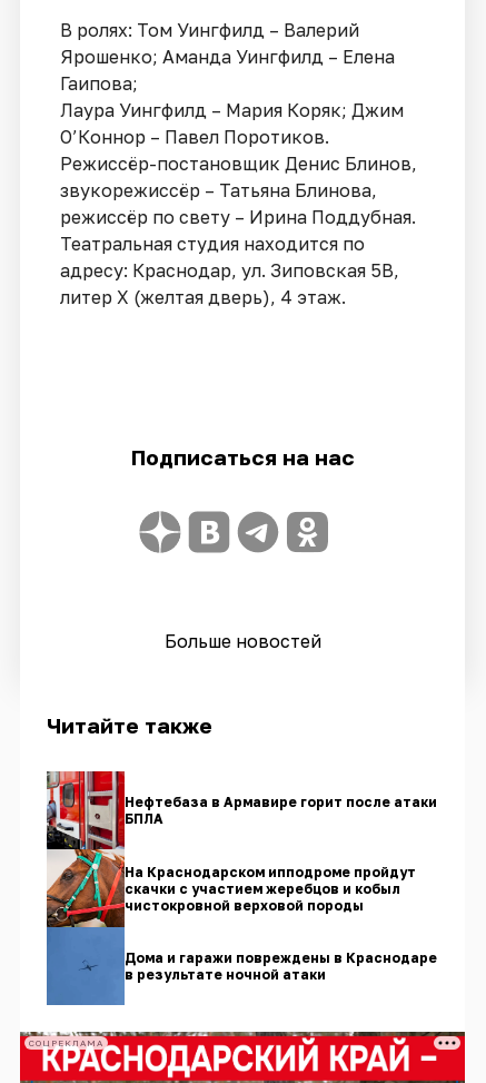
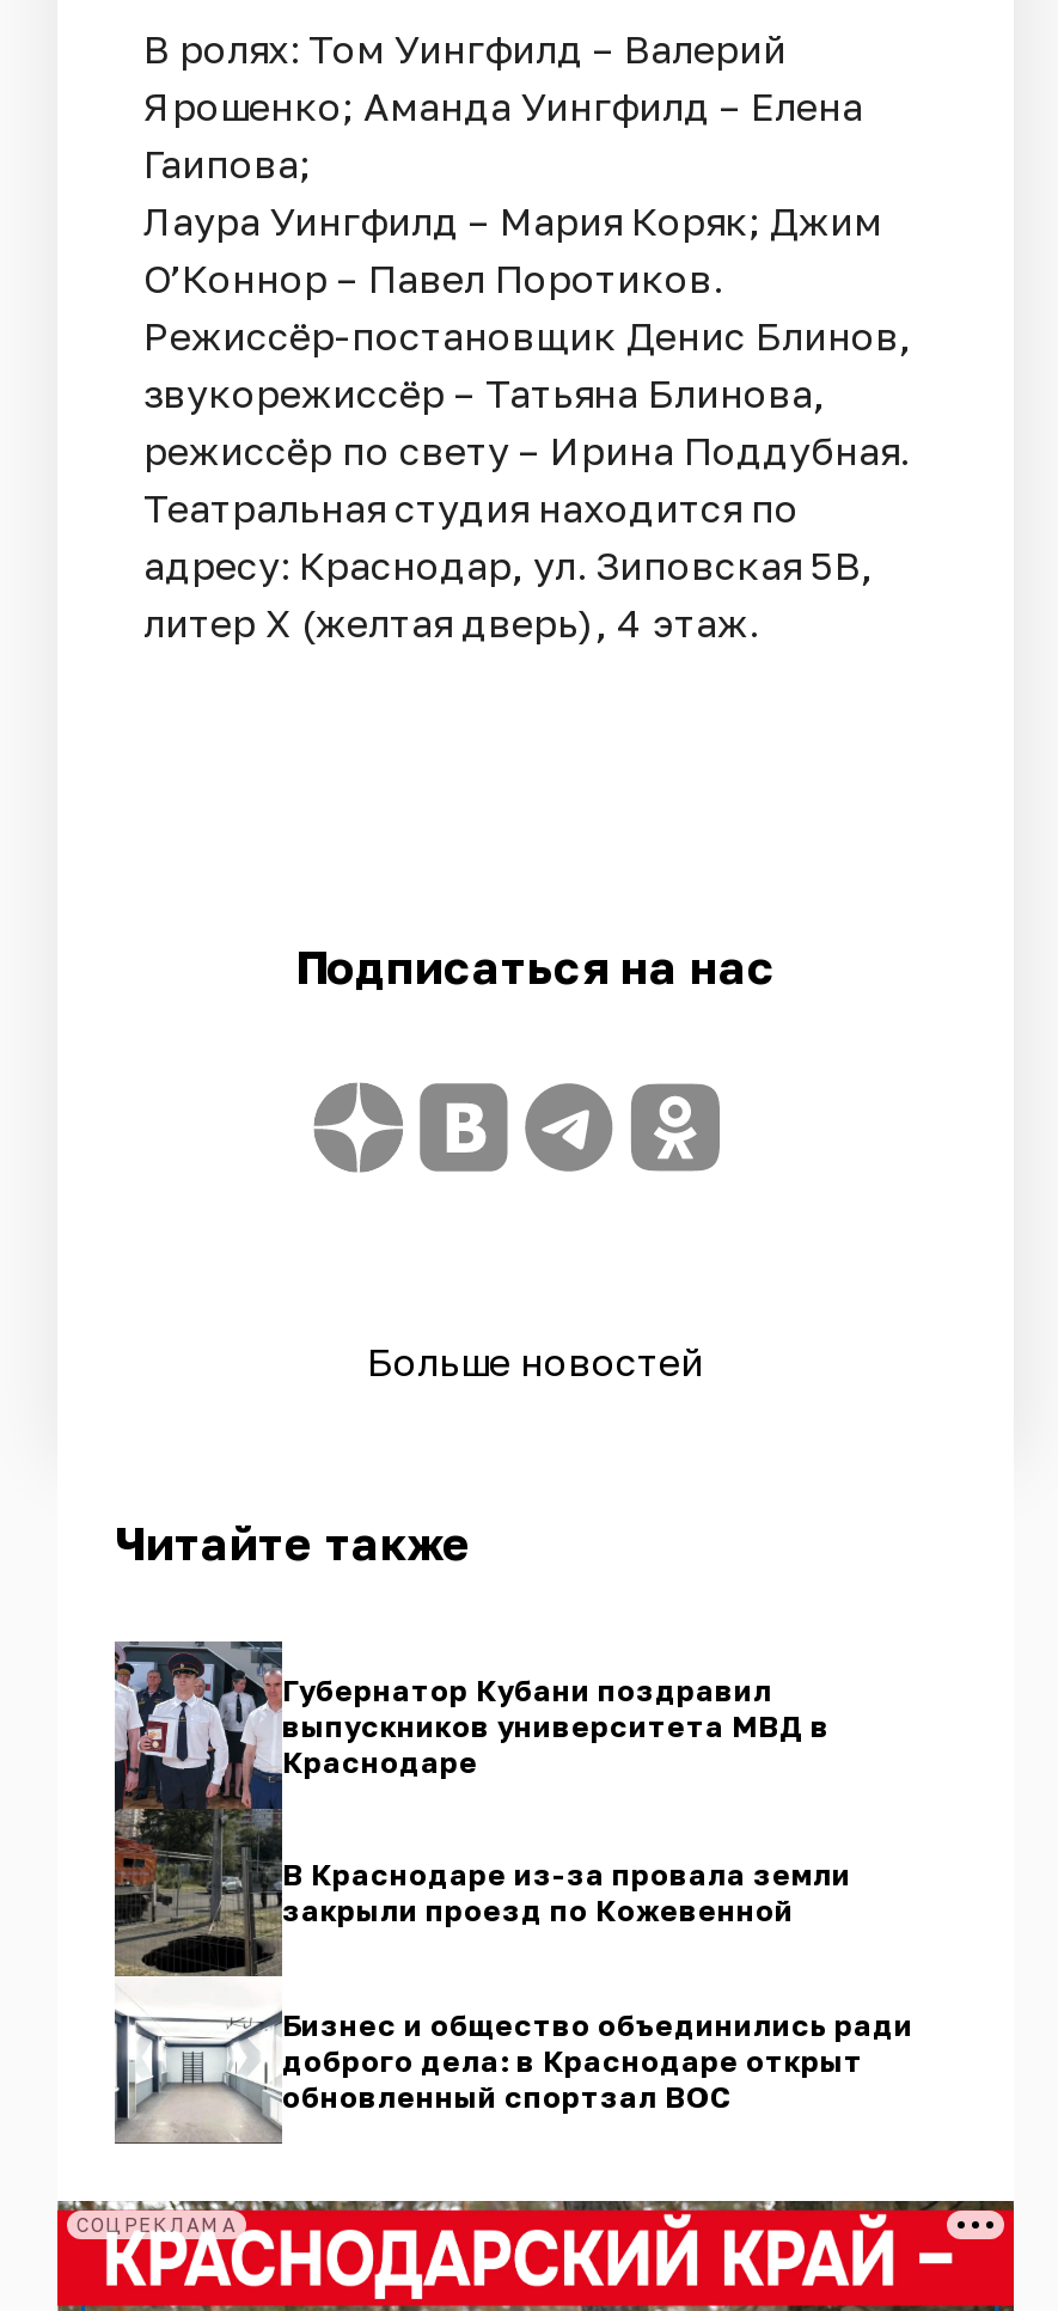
[46,770,437,1005] [image] | Нефтебаза в Армавире горит после атаки | БПЛА -> [112,1639,830,2144] [image] | Губернатор Кубани поздравил | выпускников университета МВД в | Краснодаре
[125,864,416,914] На Краснодарском ипподроме пройдут | скачки с участием жеребцов и кобыл | чистокровной верховой породы -> [282,1858,851,1930] В Краснодаре из-за провала земли | закрыли проезд по Кожевенной
[125,950,437,983] Дома и гаражи повреждены в Краснодаре | в результате ночной атаки -> [282,2007,913,2115] Бизнес и общество объединились ради | доброго дела: в Краснодаре открыт | обновленный спортзал ВОС

